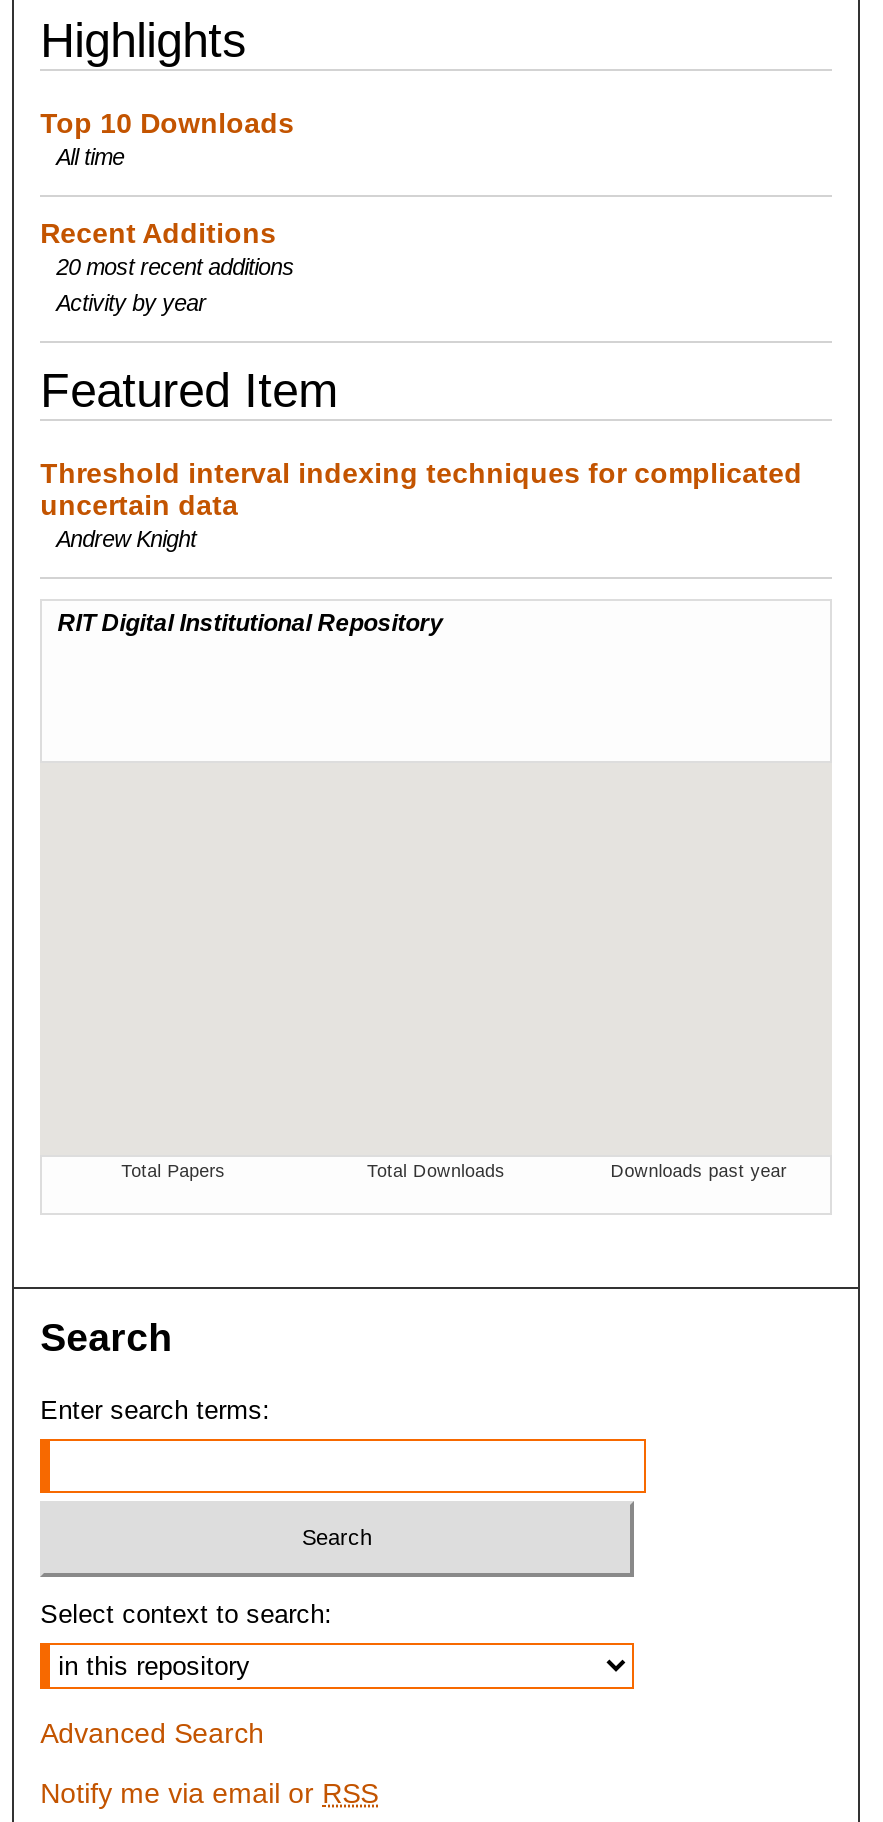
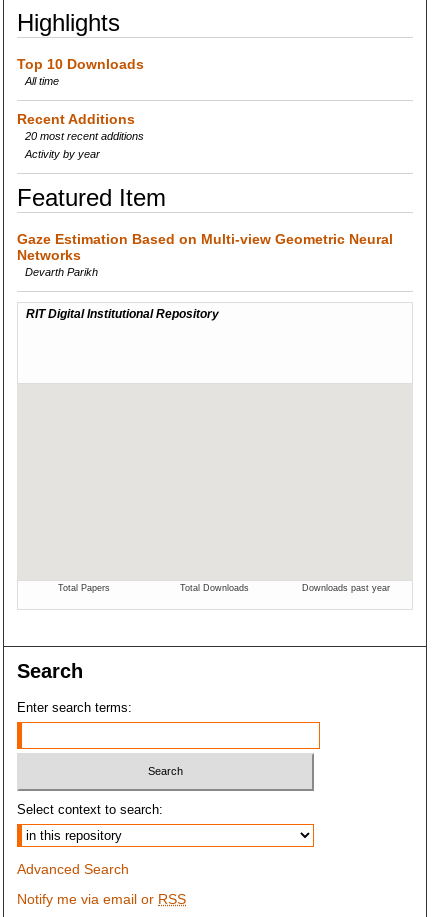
[40,457,802,551] Threshold interval indexing techniques for complicated | uncertain data | Andrew Knight -> [17,231,393,278] Gaze Estimation Based on Multi-view Geometric Neural | Networks | Devarth Parikh

